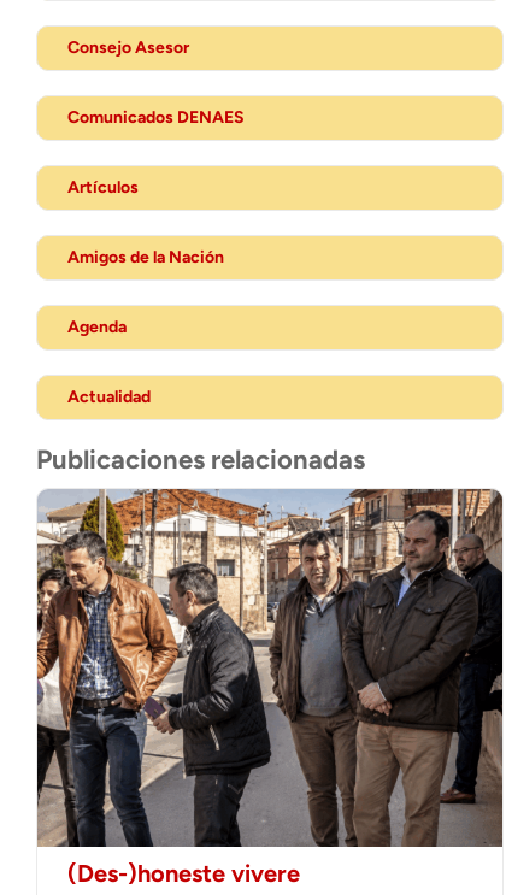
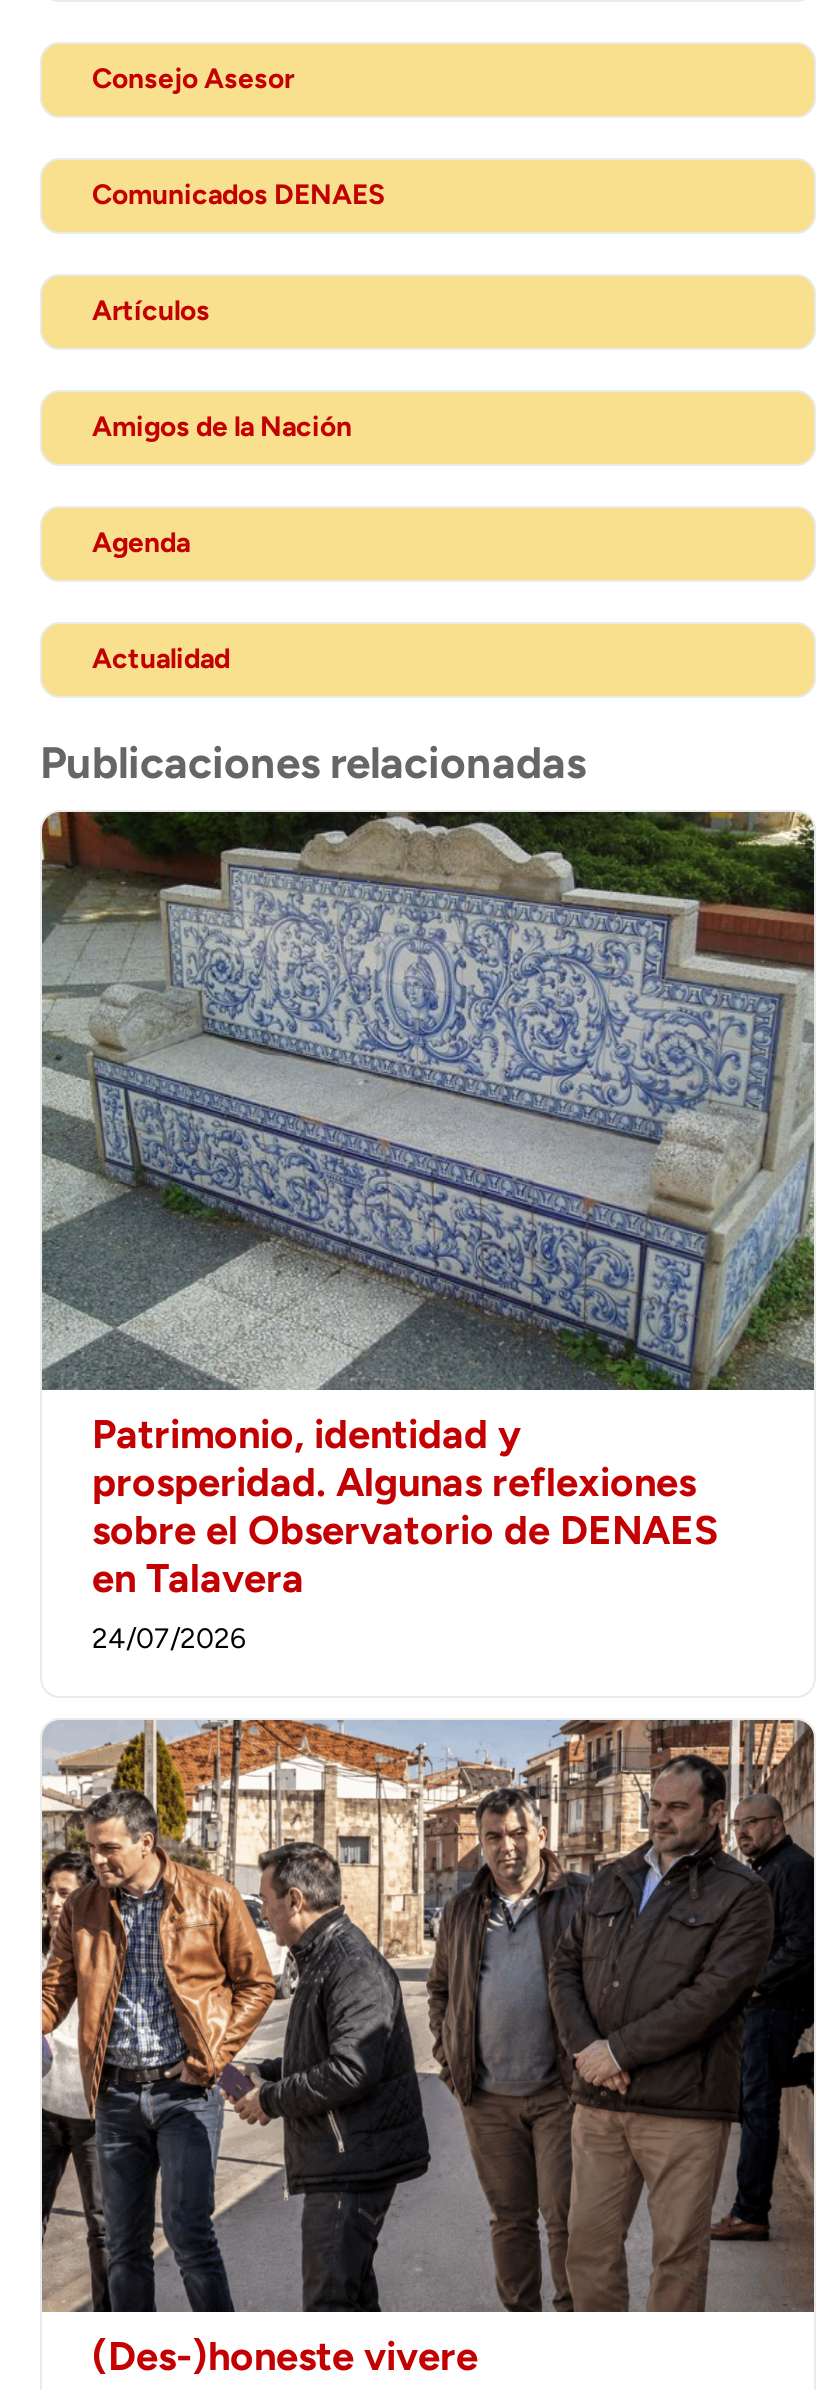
none -> [40,810,816,1655] [image] | Patrimonio, identidad y | prosperidad. Algunas reflexiones | sobre el Observatorio de DENAES | en Talavera | 24/07/2026

